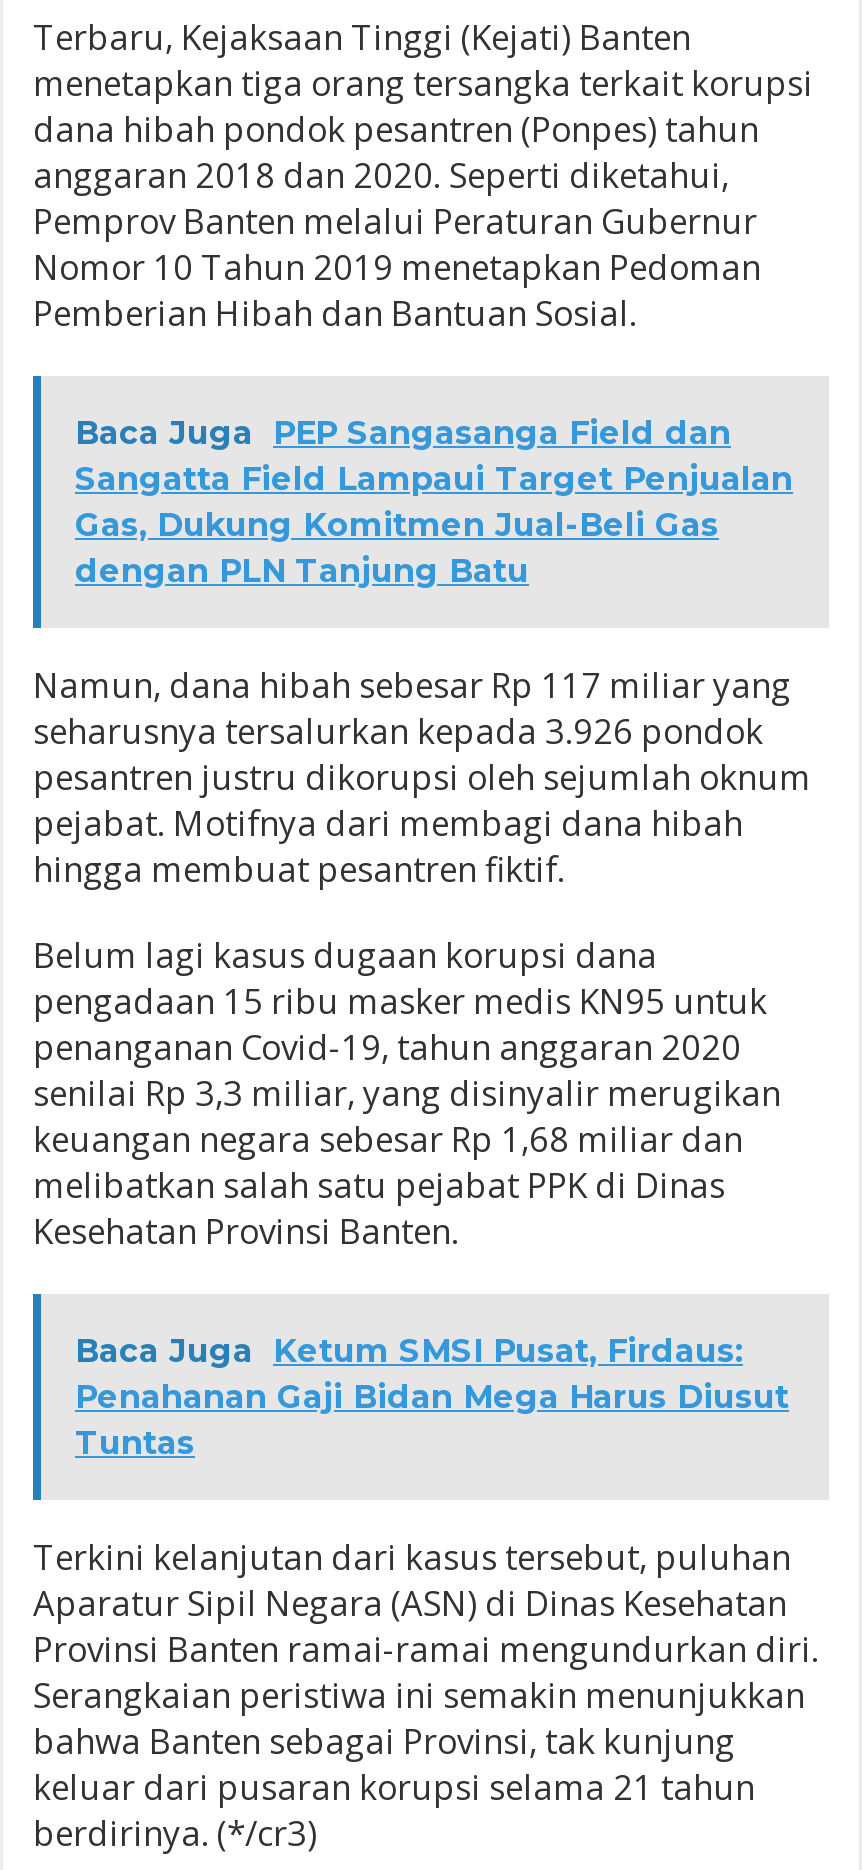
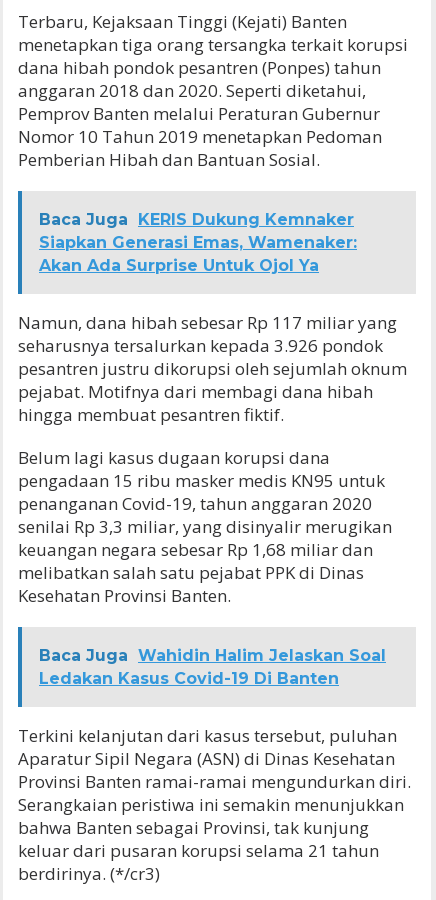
[75,415,793,591] Baca Juga PEP Sangasanga Field dan | Sangatta Field Lampaui Target Penjualan | Gas, Dukung Komitmen Jual-Beli Gas | dengan PLN Tanjung Batu -> [39,210,357,275] Baca Juga KERIS Dukung Kemnaker | Siapkan Generasi Emas, Wamenaker: | Akan Ada Surprise Untuk Ojol Ya
[75,1333,789,1463] Baca Juga Ketum SMSI Pusat, Firdaus: | Penahanan Gaji Bidan Mega Harus Diusut | Tuntas -> [39,646,386,688] Baca Juga Wahidin Halim Jelaskan Soal | Ledakan Kasus Covid-19 Di Banten

